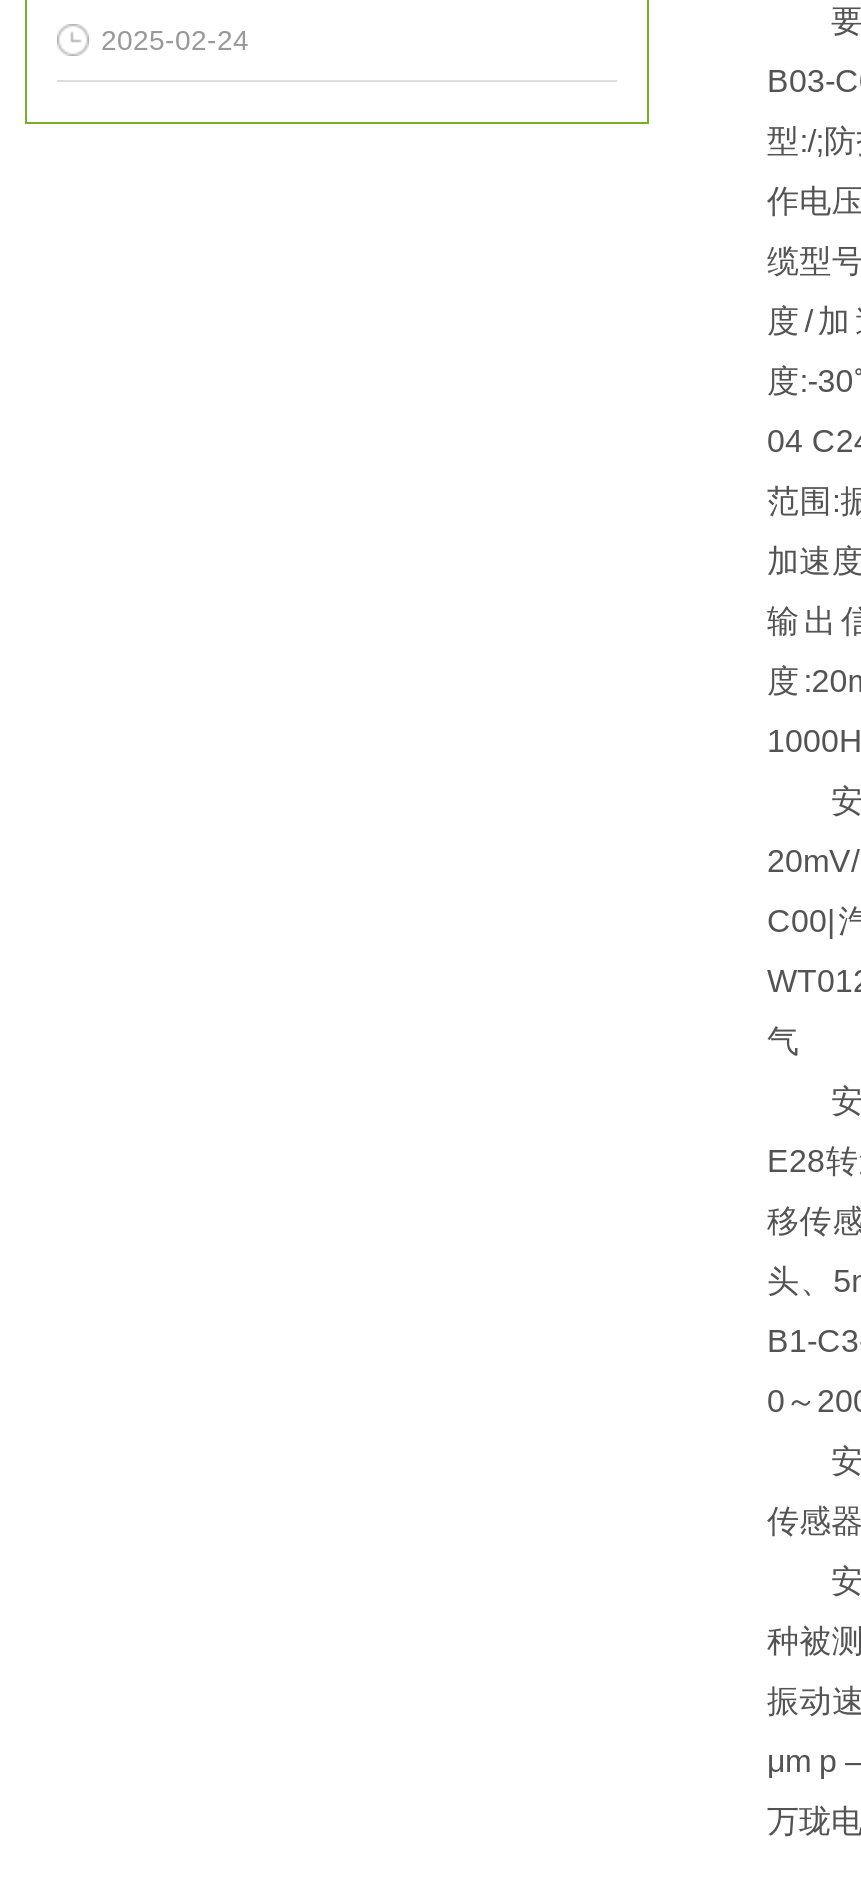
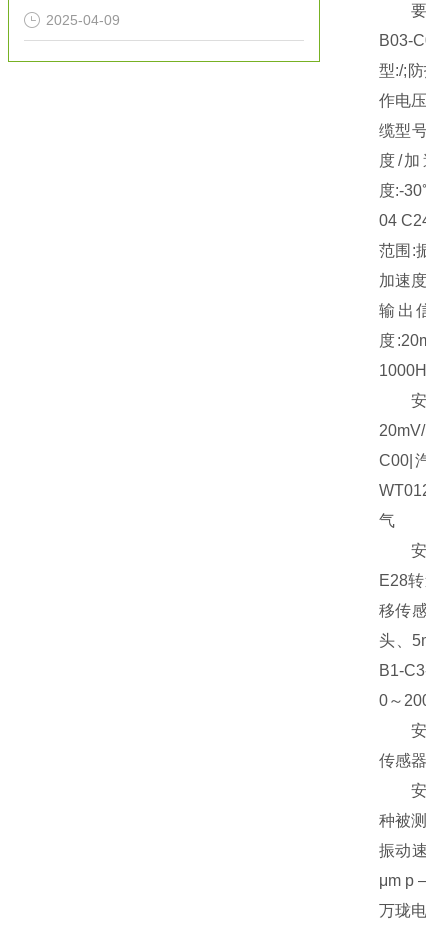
[101,24,249,56] 2025-02-24 -> [46,12,120,28] 2025-04-09

